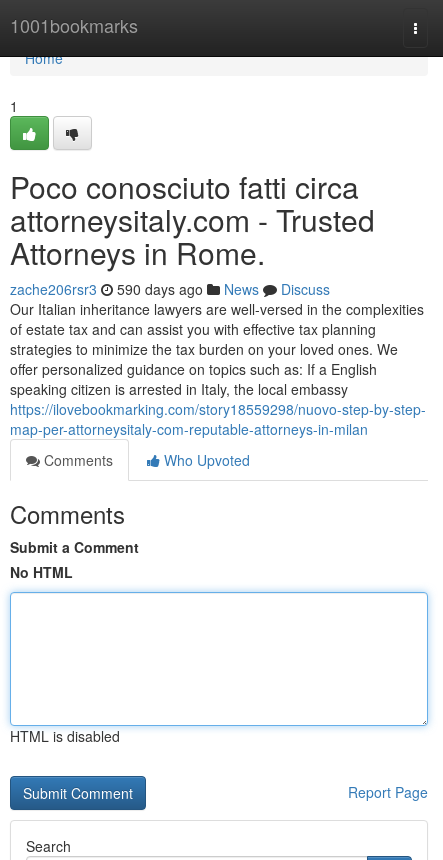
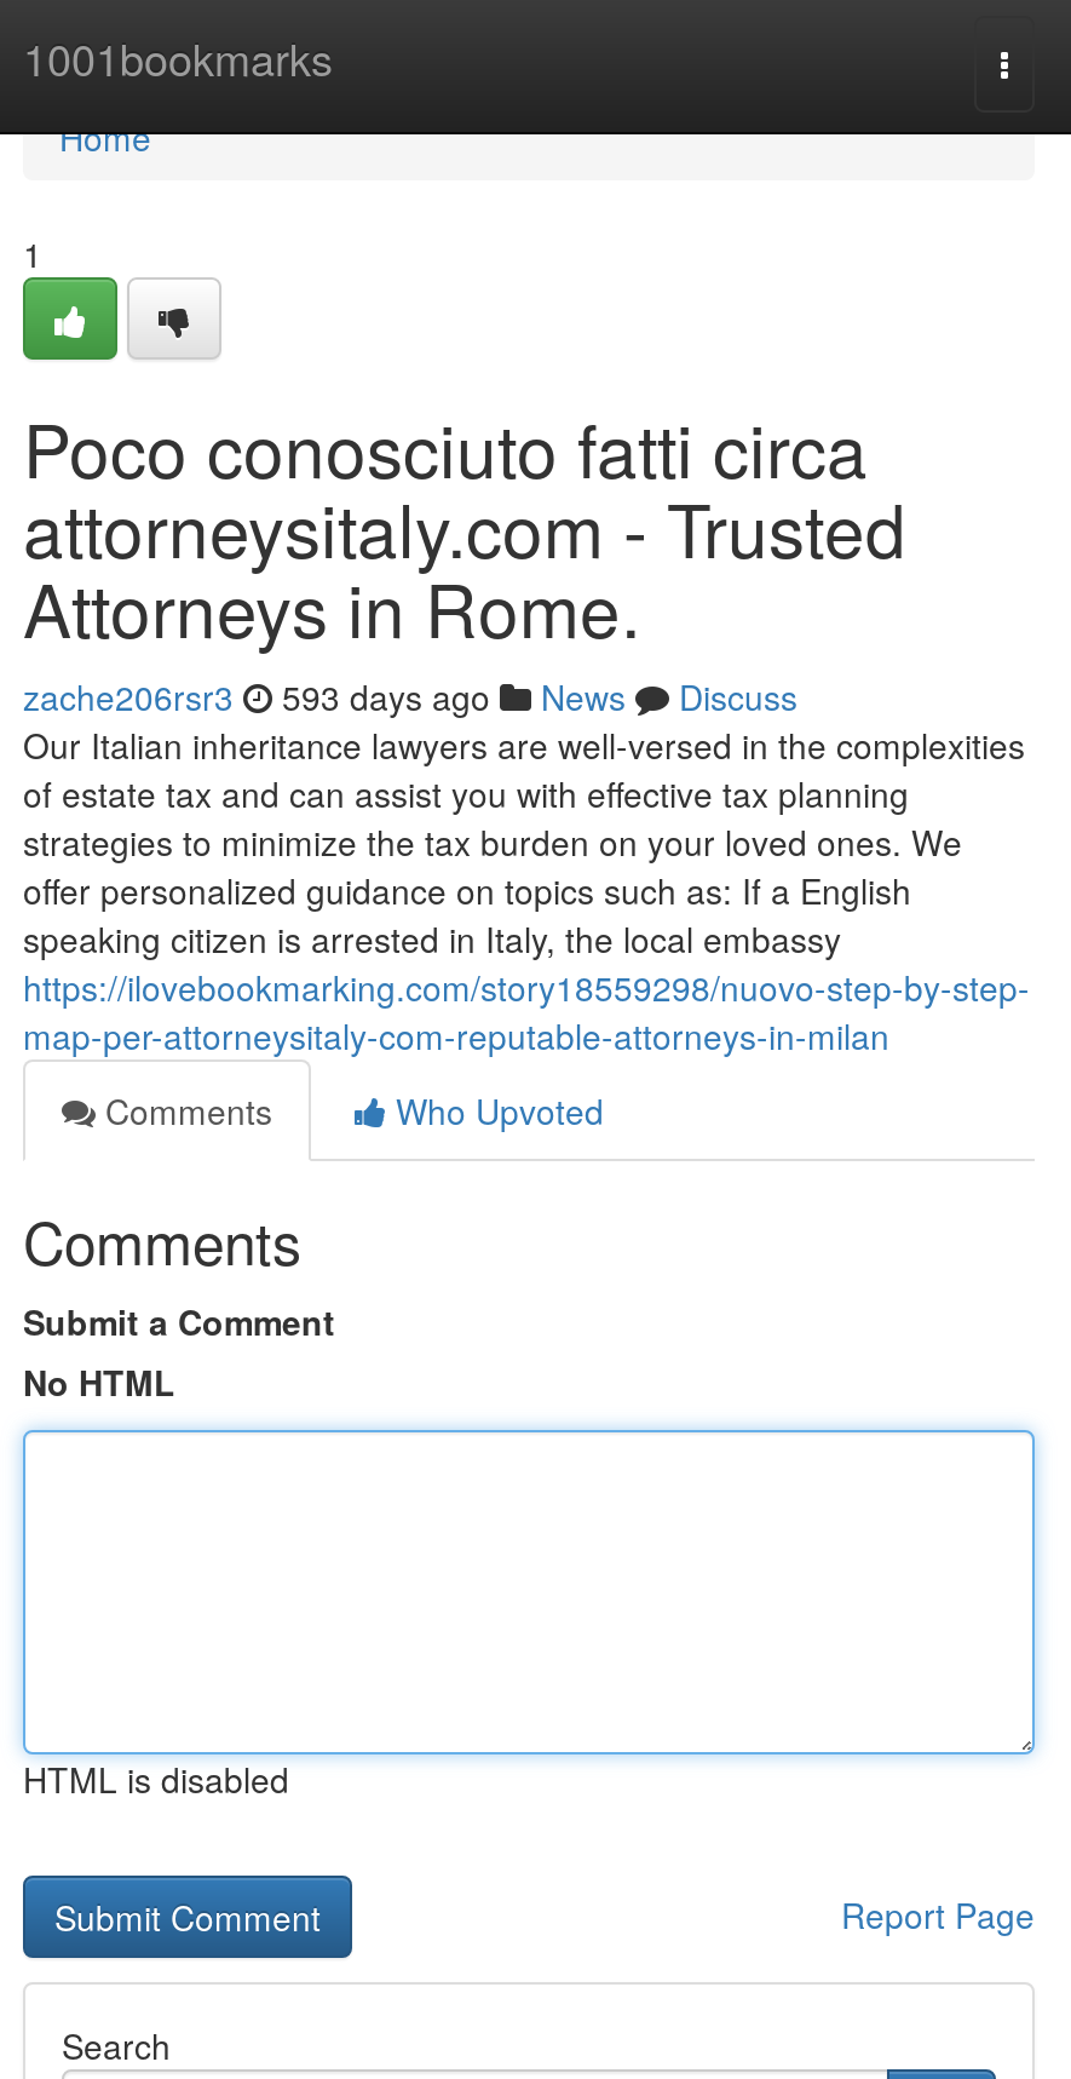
[10,279,330,299] zache206rsr3 590 days ago News Discuss -> [23,672,798,720] zache206rsr3 593 days ago News Discuss

